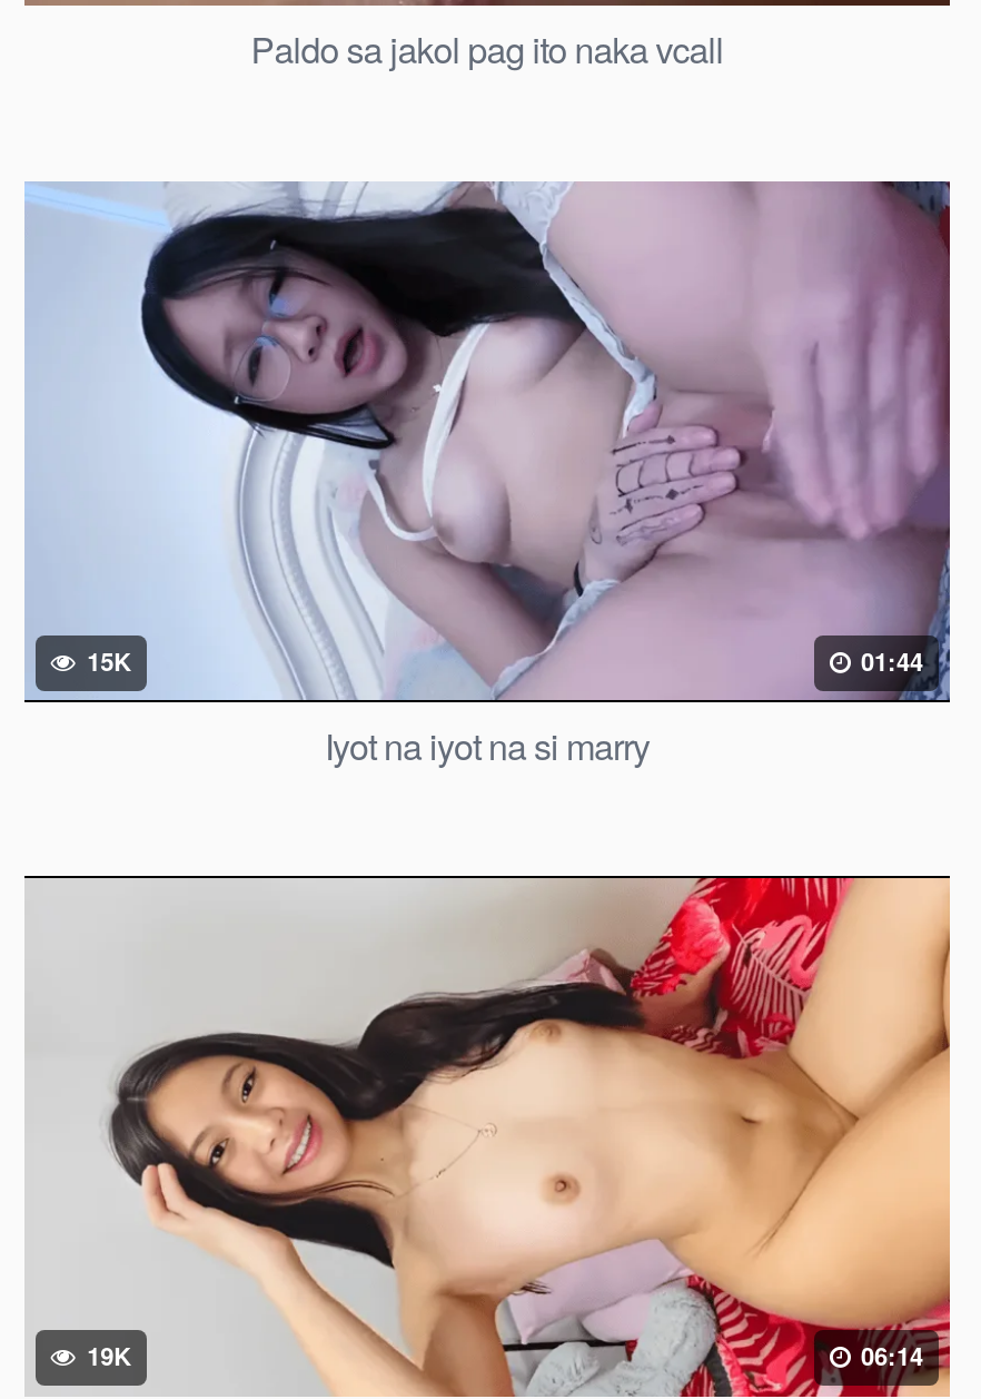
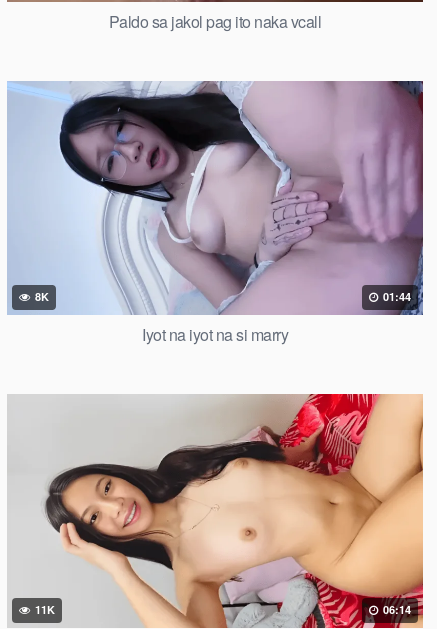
[80,644,131,677] 15K -> [32,289,49,304] 8K
[80,1340,131,1373] 19K -> [32,602,55,617] 11K

